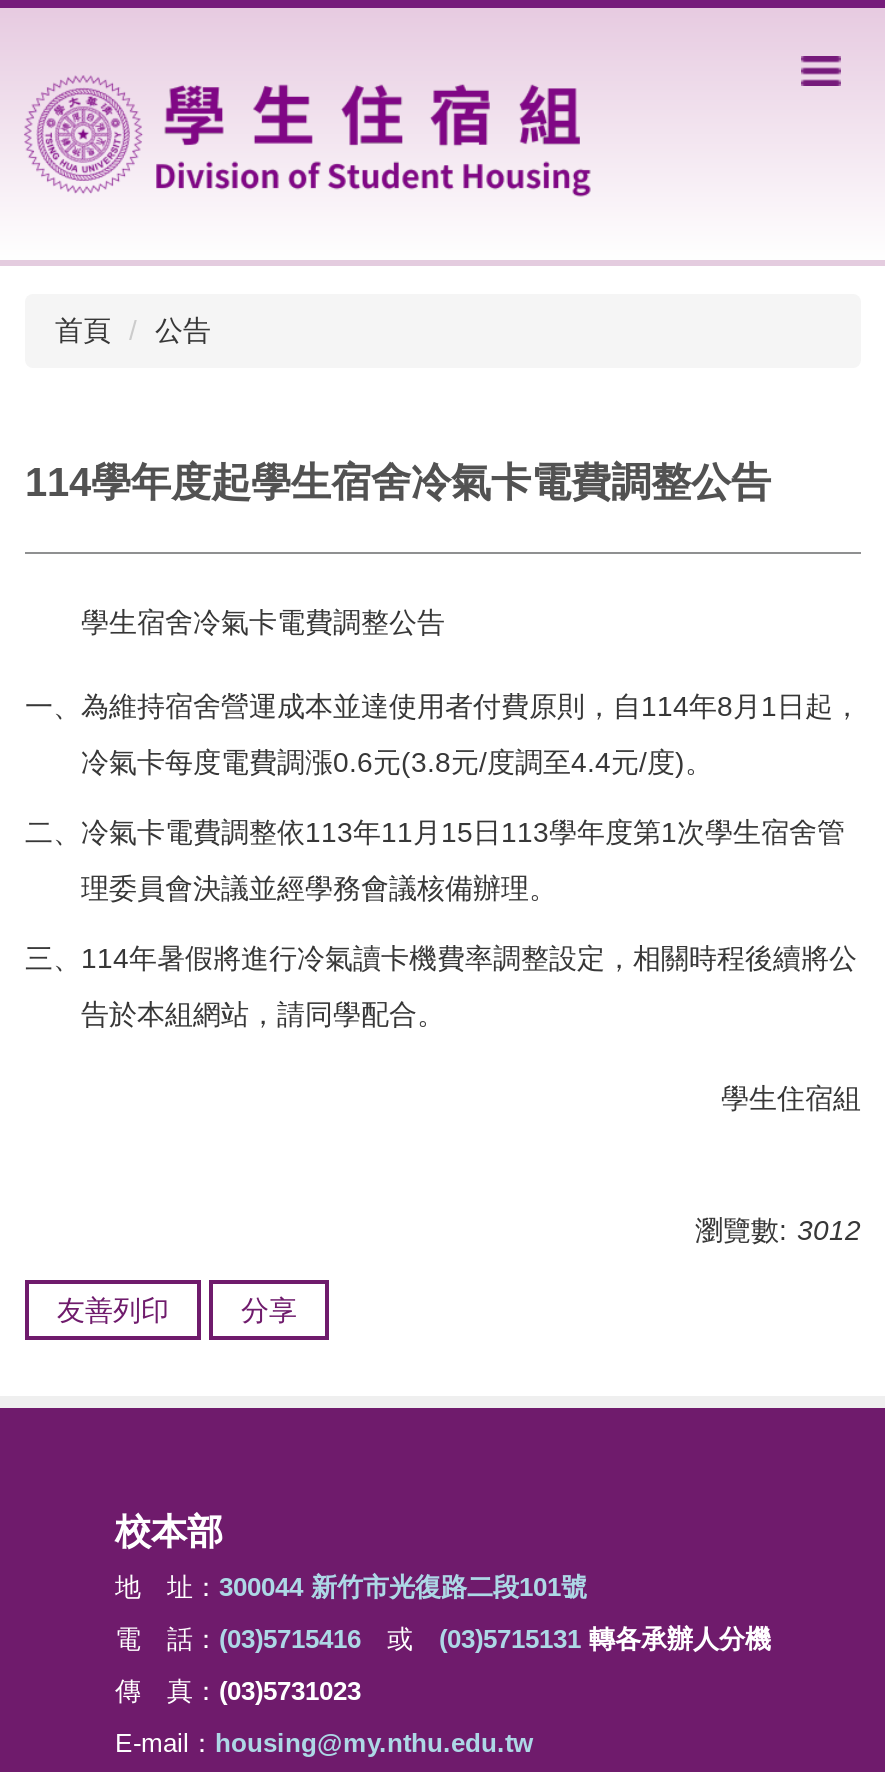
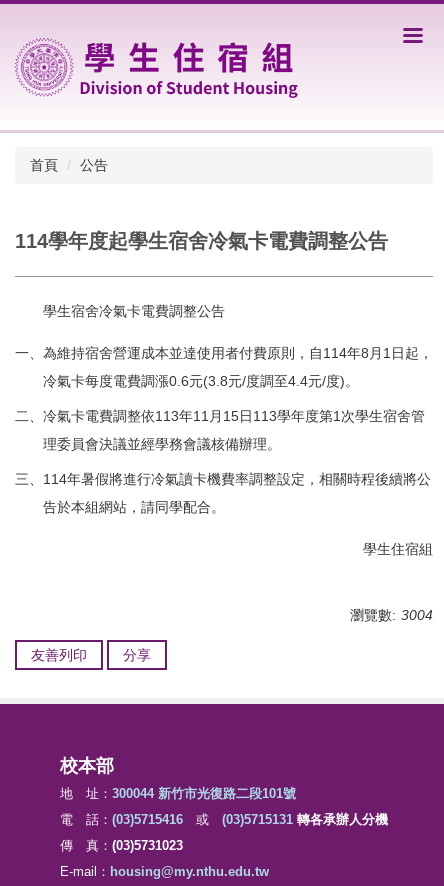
[695,1214,861,1246] 瀏覽數: 3012 -> [350,607,433,623] 瀏覽數: 3004

